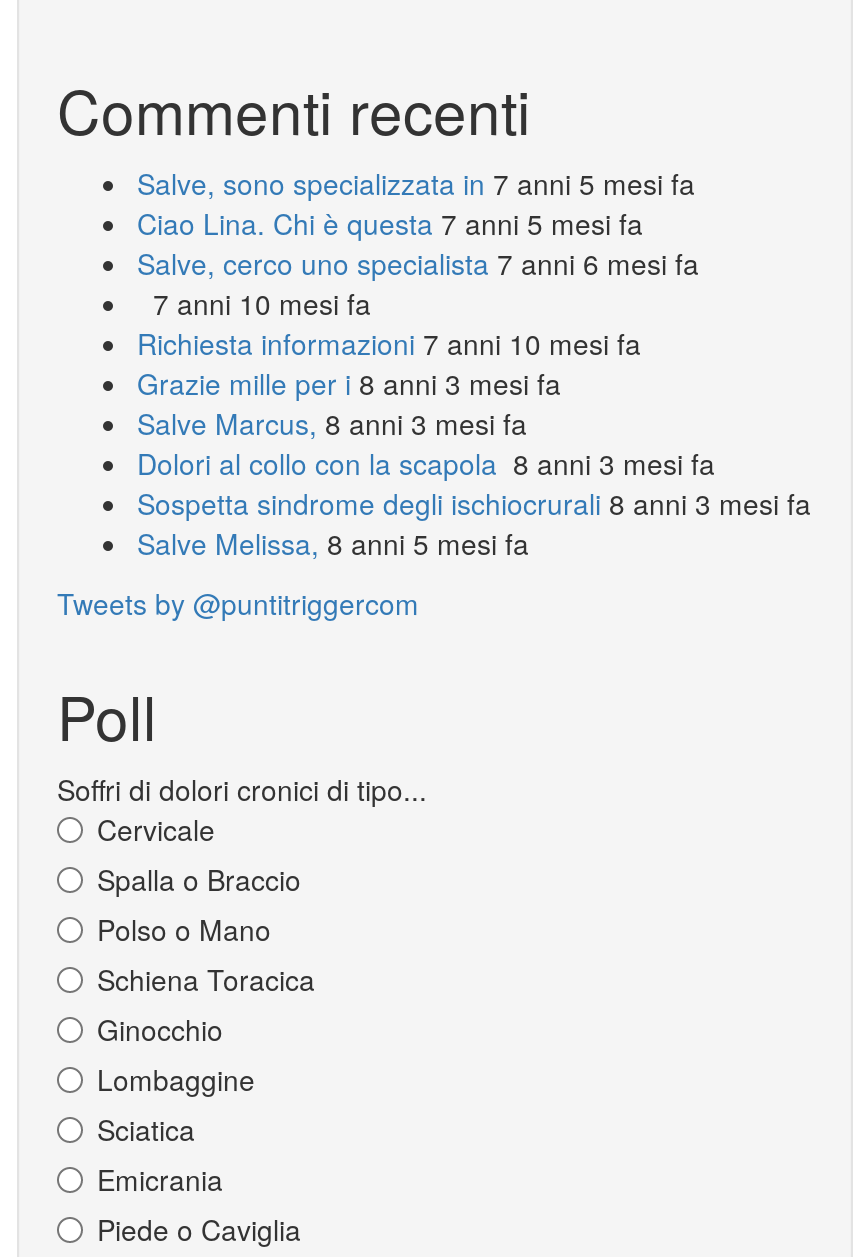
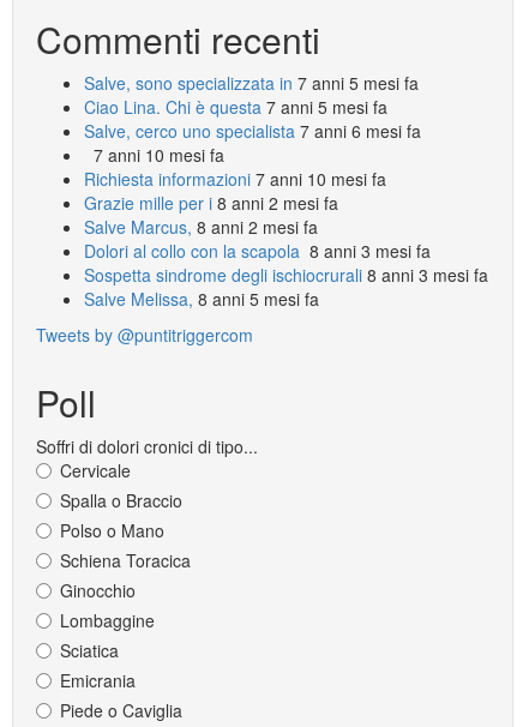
[137,363,561,403] Grazie mille per i 8 anni 3 mesi fa -> [84,191,338,215] Grazie mille per i 8 anni 2 mesi fa
[137,403,527,443] Salve Marcus, 8 anni 3 mesi fa -> [84,215,318,239] Salve Marcus, 8 anni 2 mesi fa

